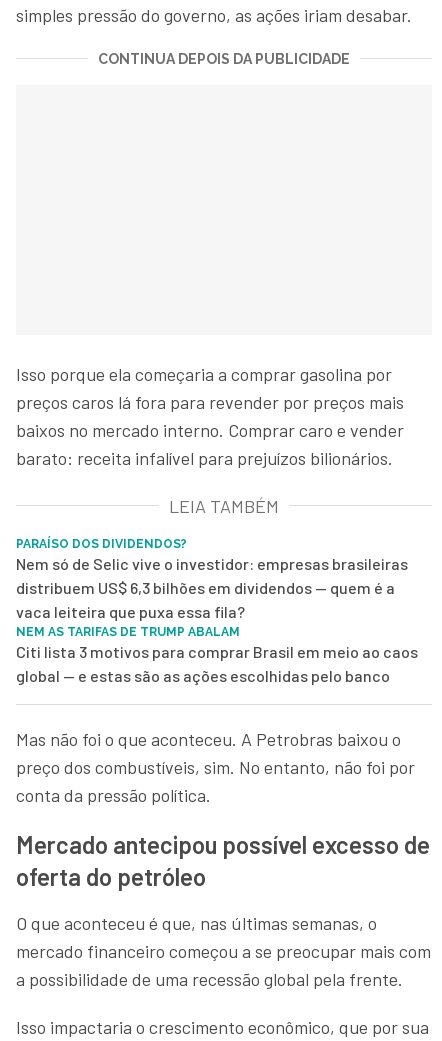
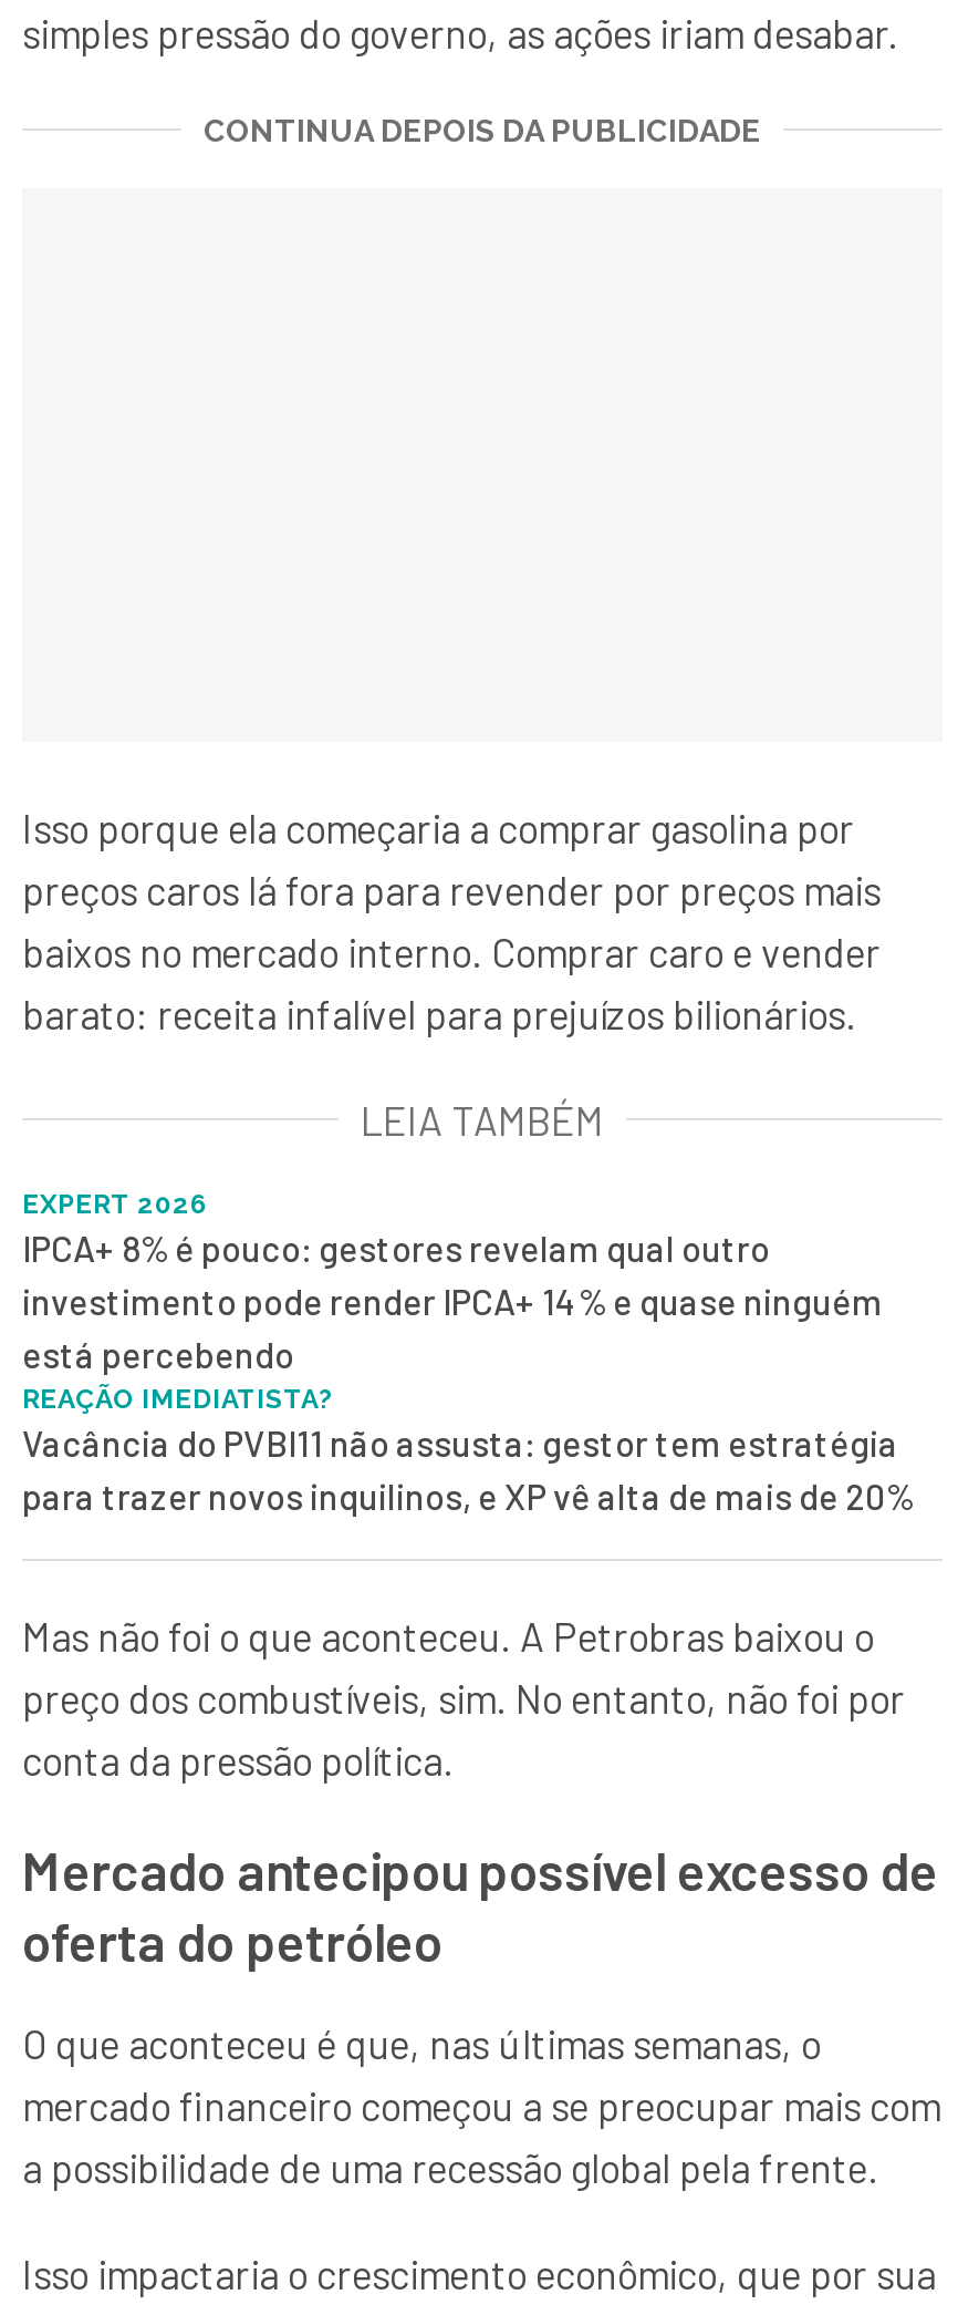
[16,537,418,685] PARAÍSO DOS DIVIDENDOS? | Nem só de Selic vive o investidor: empresas brasileiras | distribuem US$ 6,3 bilhões em dividendos — quem é a | vaca leiteira que puxa essa fila? | NEM AS TARIFAS DE TRUMP ABALAM | Citi lista 3 motivos para comprar Brasil em meio ao caos | global — e estas são as ações escolhidas pelo banco -> [22,1189,914,1516] EXPERT 2026 | IPCA+ 8% é pouco: gestores revelam qual outro | investimento pode render IPCA+ 14% e quase ninguém | está percebendo | REAÇÃO IMEDIATISTA? | Vacância do PVBI11 não assusta: gestor tem estratégia | para trazer novos inquilinos, e XP vê alta de mais de 20%

